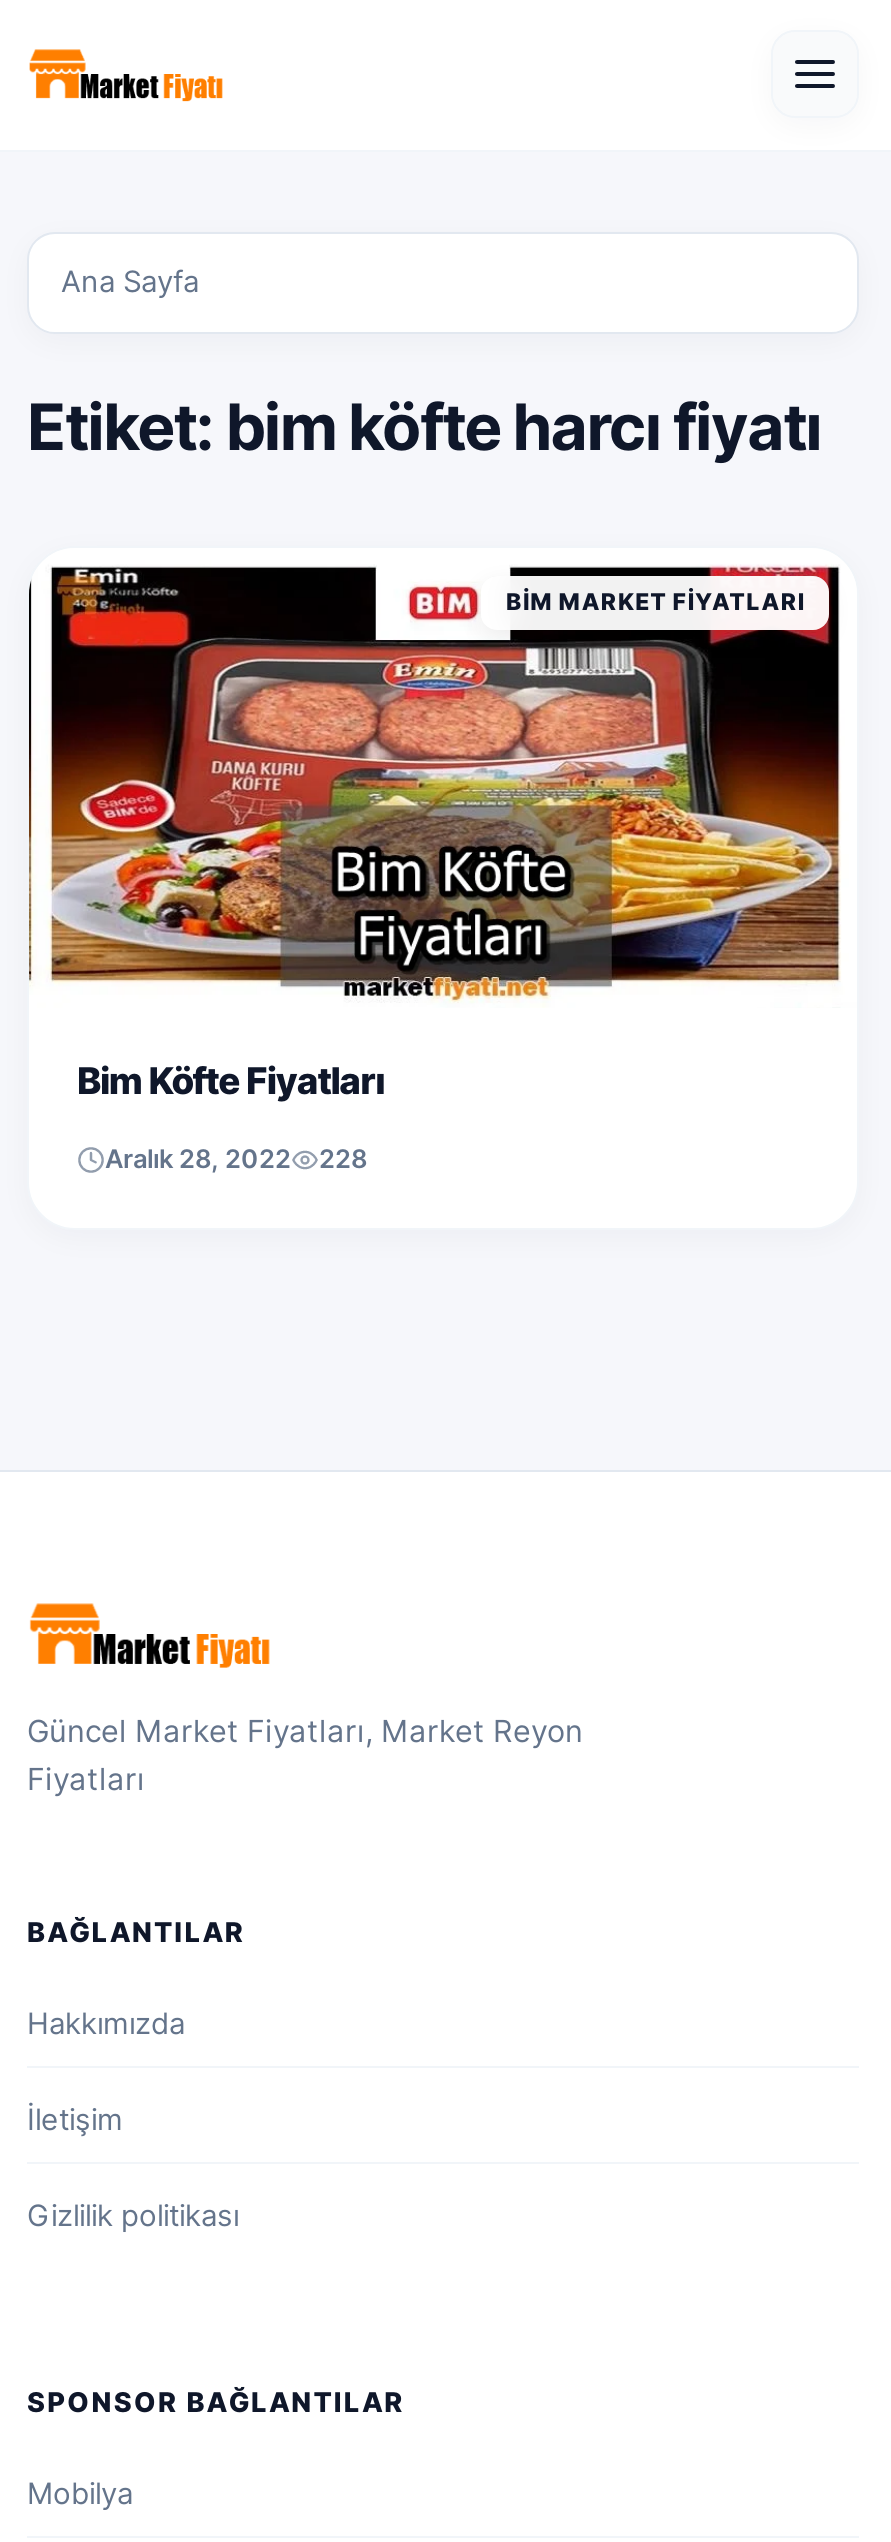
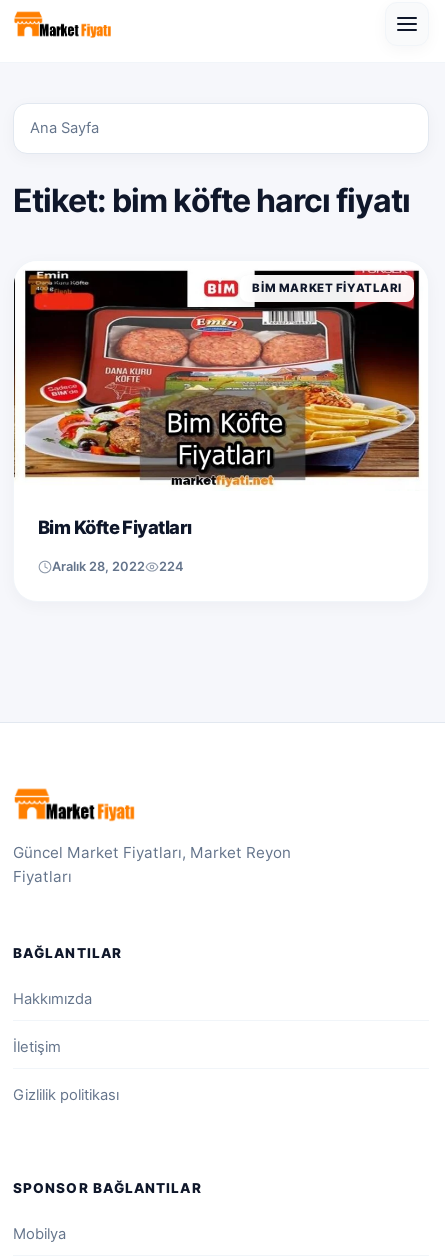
[105,1145,367,1175] Aralık 28, 2022 228 -> [52,559,184,574] Aralık 28, 2022 224

